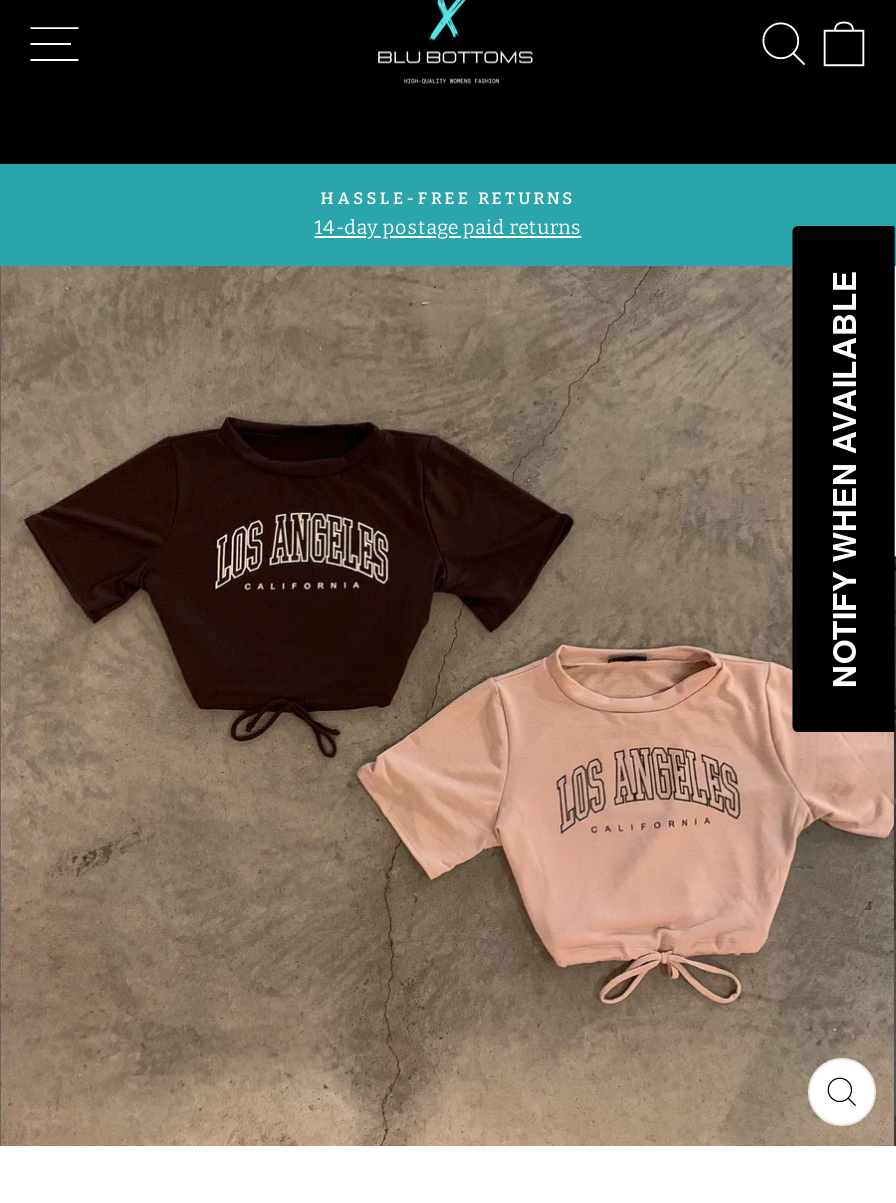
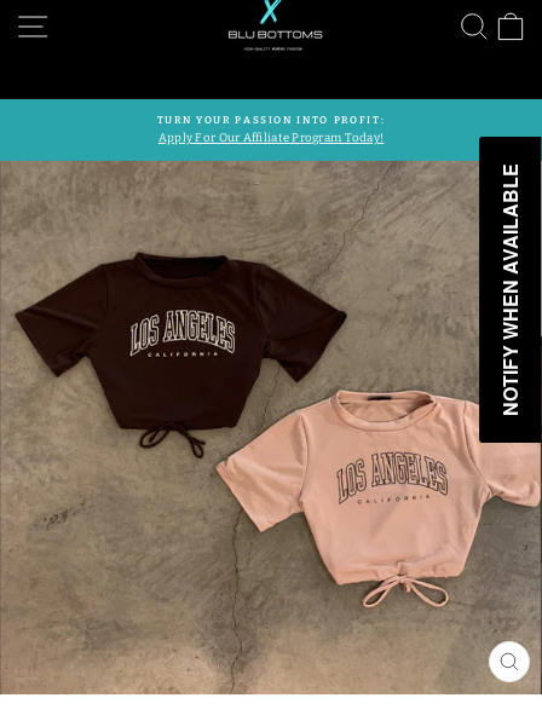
[315,187,581,239] HASSLE-FREE RETURNS | 14-day postage paid returns -> [157,114,385,145] TURN YOUR PASSION INTO PROFIT: | Apply For Our Affiliate Program Today!

